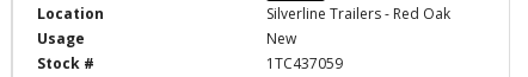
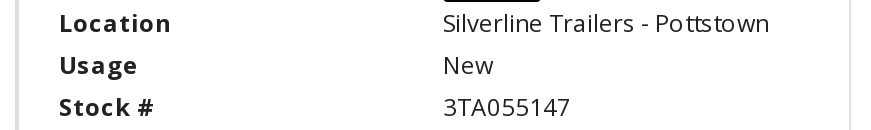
[266,4,450,24] Silverline Trailers - Red Oak -> [443,6,769,40] Silverline Trailers - Pottstown
[266,53,343,74] 1TC437059 -> [443,90,571,124] 3TA055147

